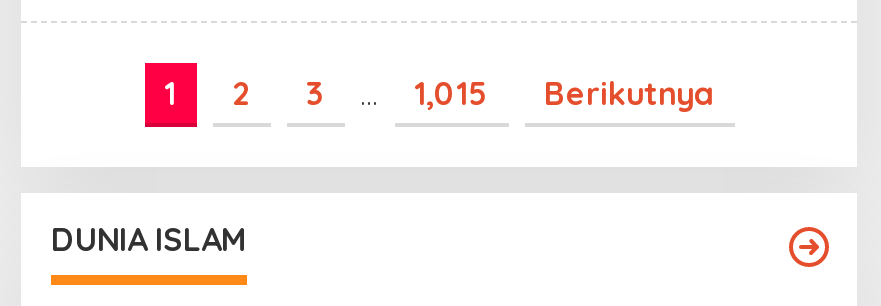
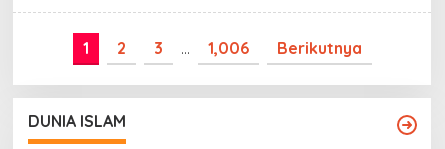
[414,73,488,113] 1,015 -> [207,38,248,58] 1,006

